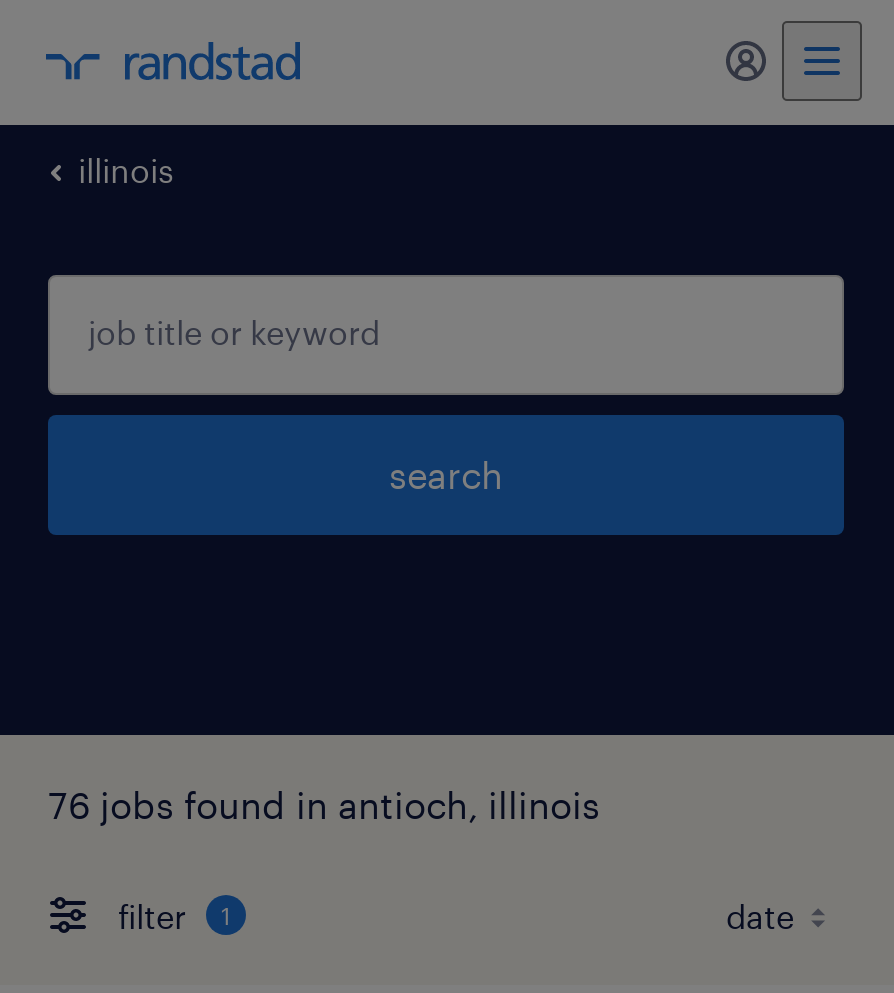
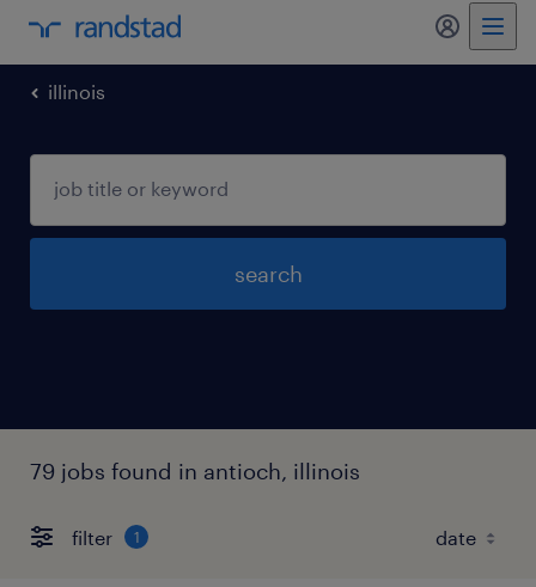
[48,783,600,827] 76 jobs found in antioch, illinois -> [30,458,360,484] 79 jobs found in antioch, illinois

